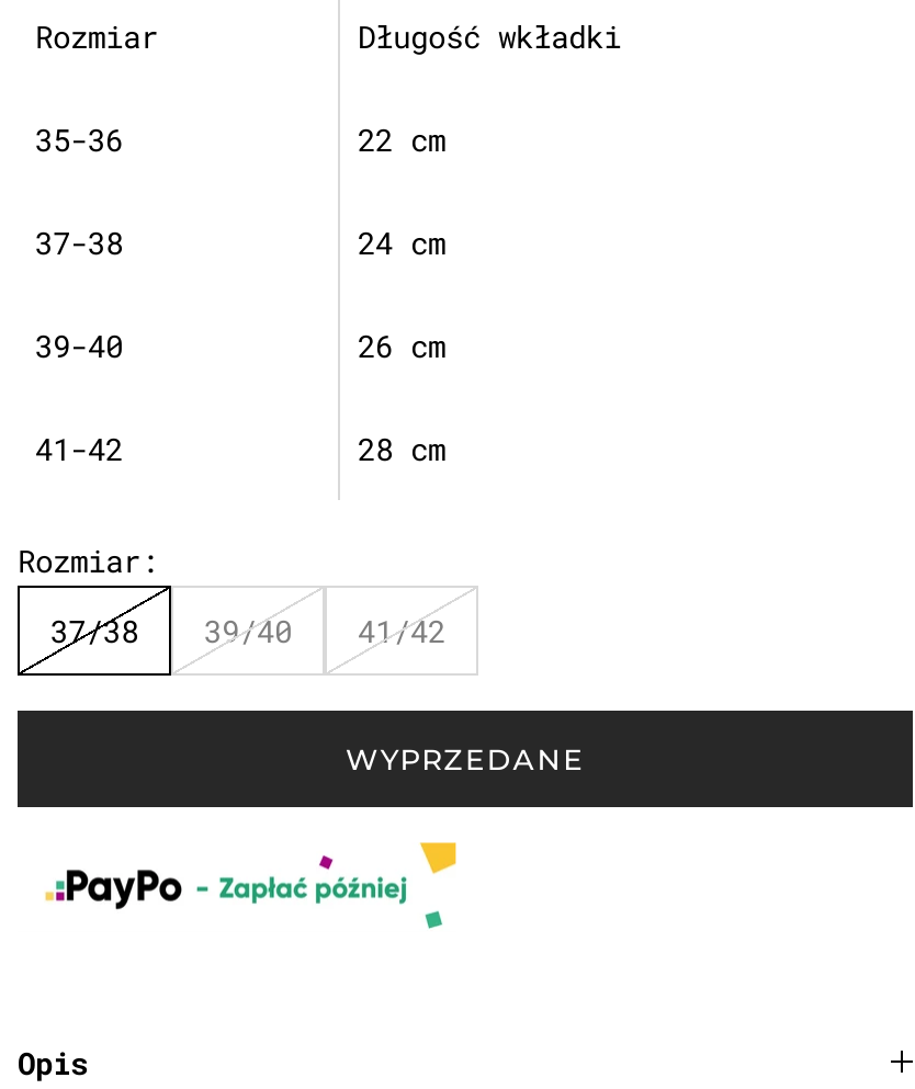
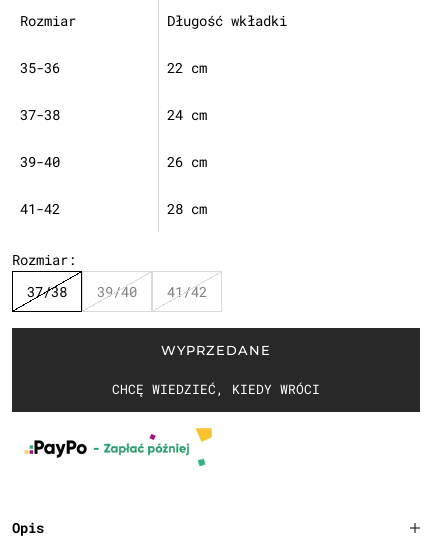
none -> [112,380,320,398] CHCĘ WIEDZIEĆ, KIEDY WRÓCI

